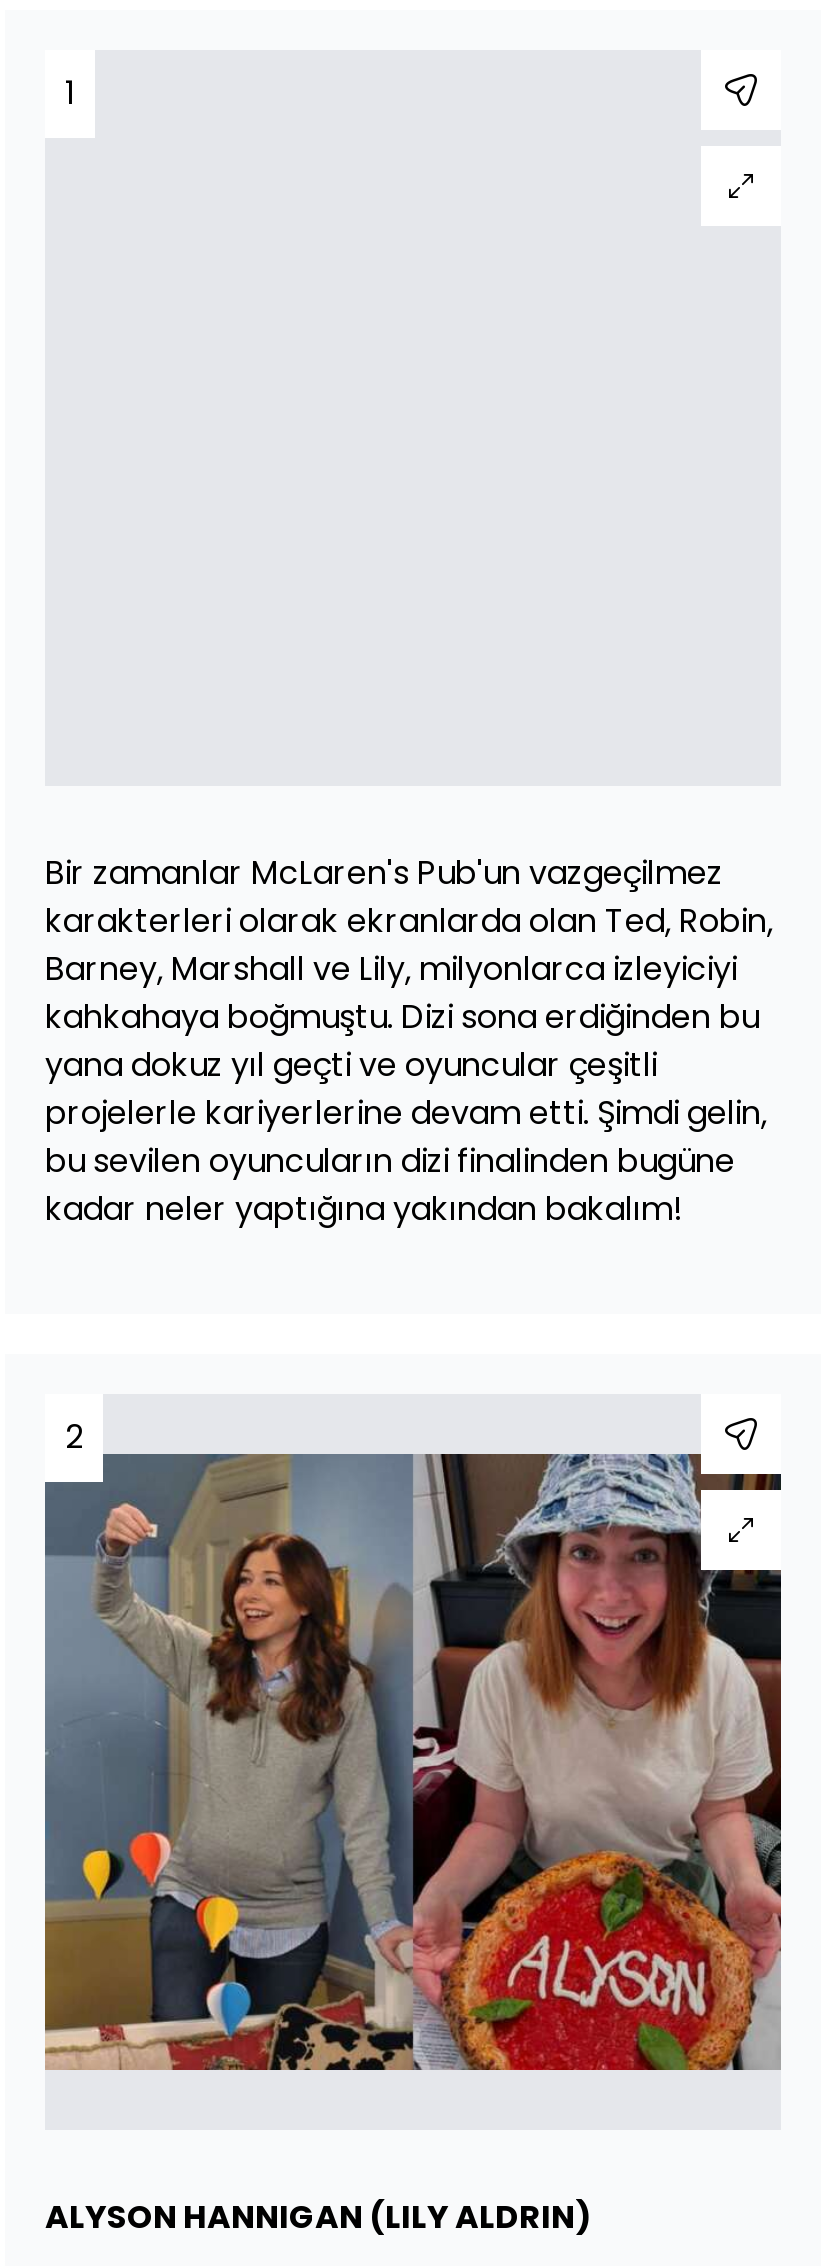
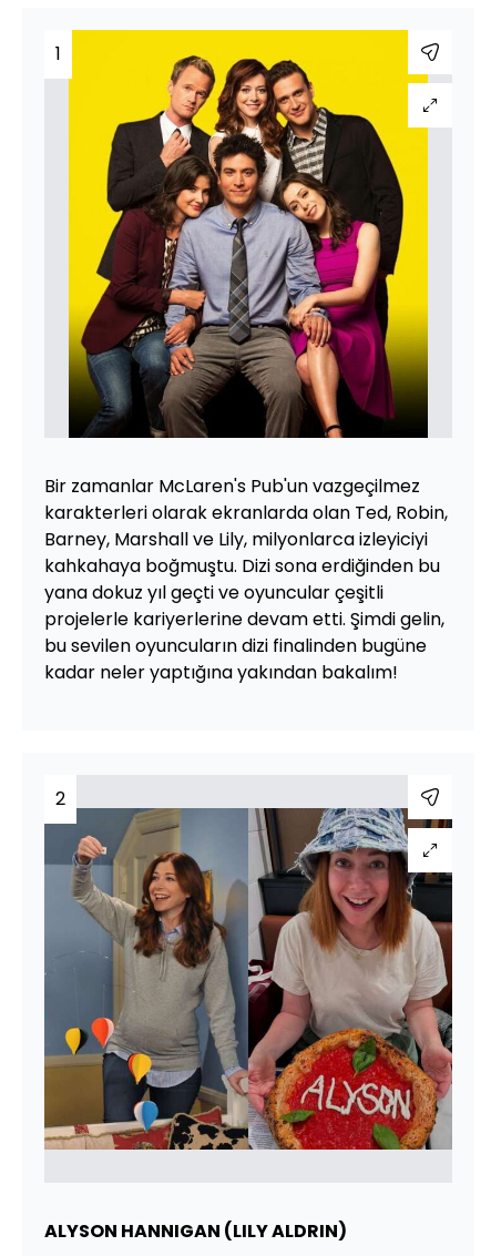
none -> [68,29,429,439] [image]

